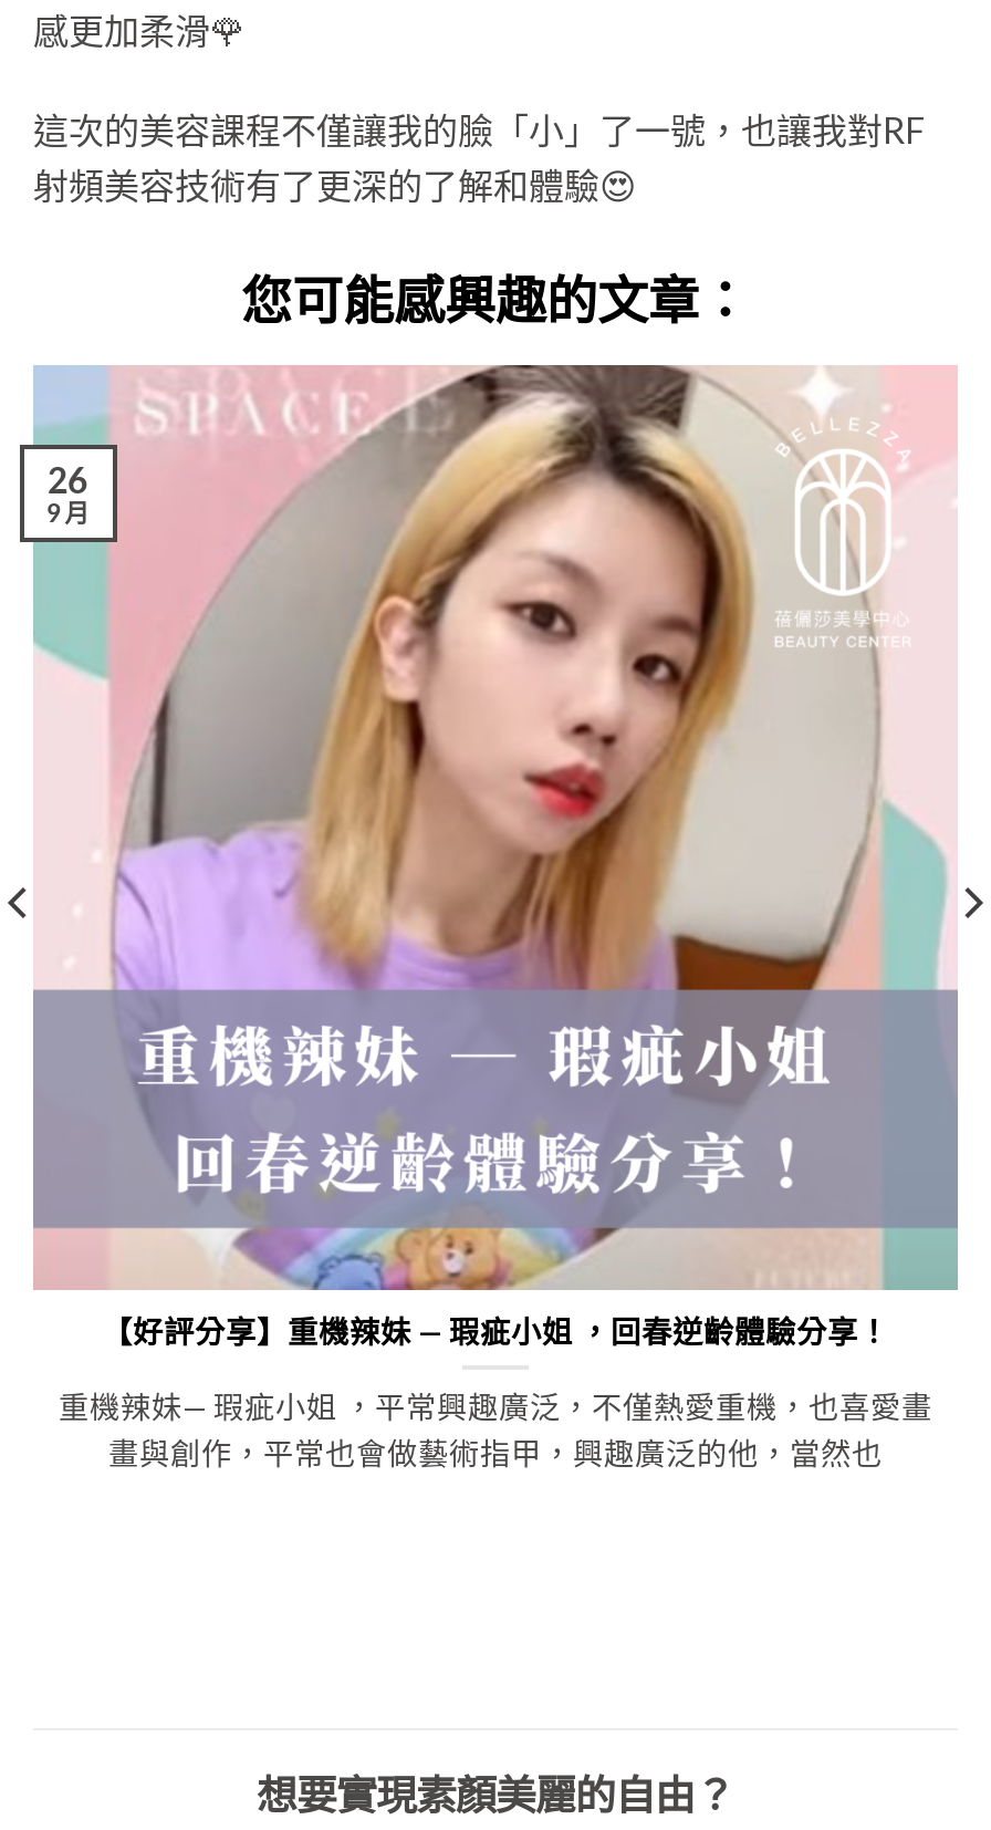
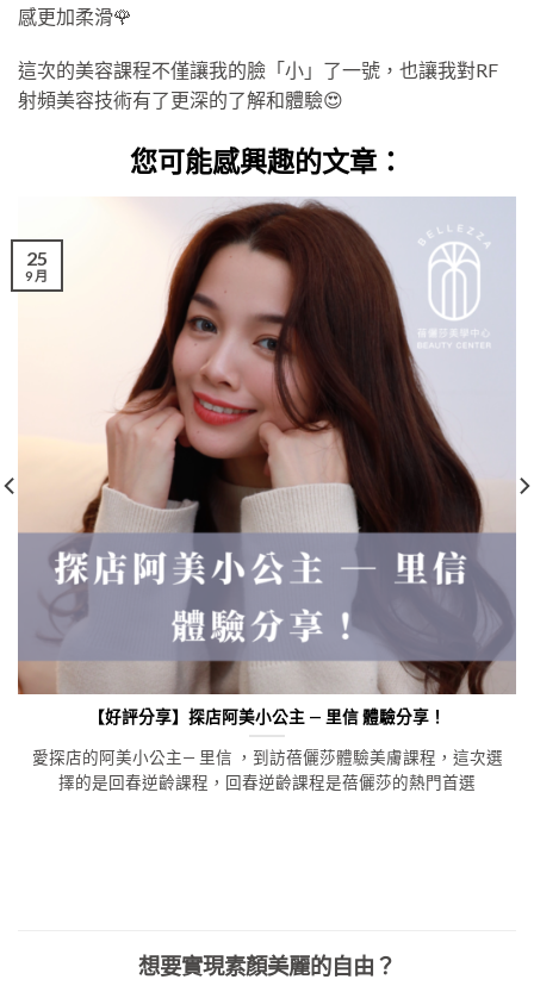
[31,363,956,1292] [image] | 26 -> [18,196,516,695] [image] | 25
[102,1314,889,1349] 【好評分享】重機辣妹 — 瑕疵小姐 ，回春逆齡體驗分享！ -> [88,707,446,726] 【好評分享】探店阿美小公主 — 里信 體驗分享！
[59,1390,932,1472] 重機辣妹— 瑕疵小姐 ，平常興趣廣泛，不僅熱愛重機，也喜愛畫 | 畫與創作，平常也會做藝術指甲，興趣廣泛的他，當然也 -> [32,748,502,792] 愛探店的阿美小公主— 里信 ，到訪蓓儷莎體驗美膚課程，這次選 | 擇的是回春逆齡課程，回春逆齡課程是蓓儷莎的熱門首選

